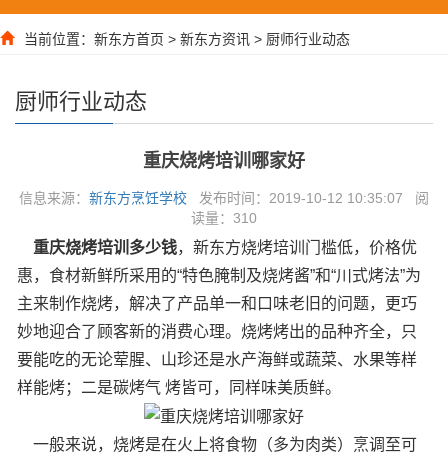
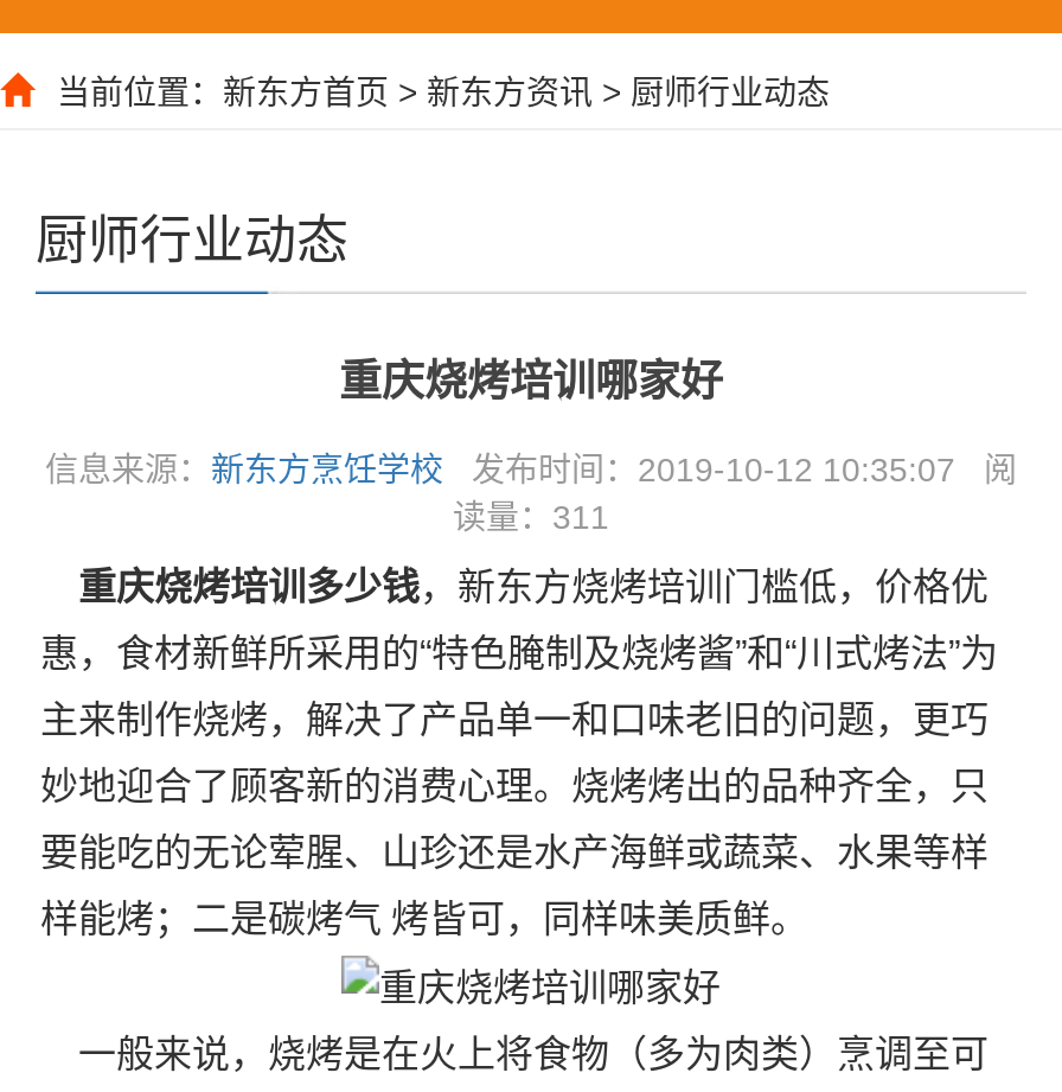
[191,210,257,226] 读量：310 -> [453,498,609,536] 读量：311

